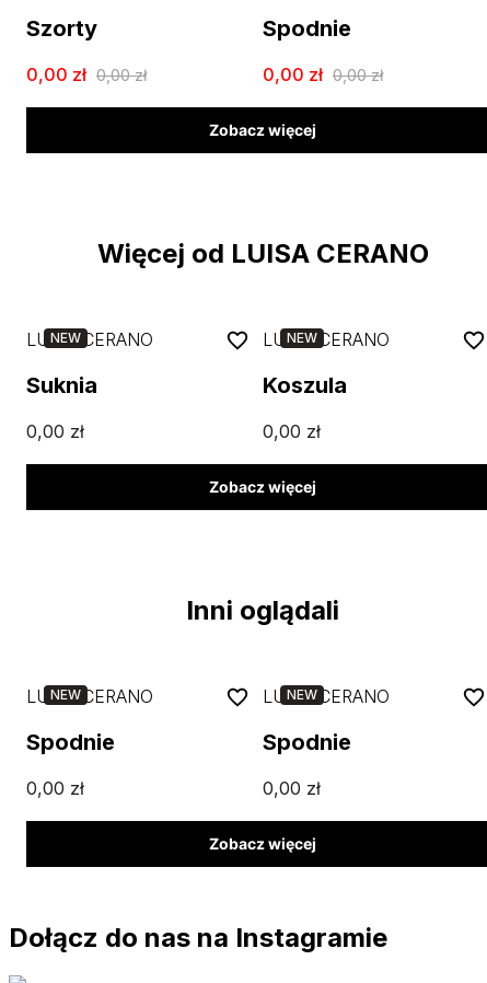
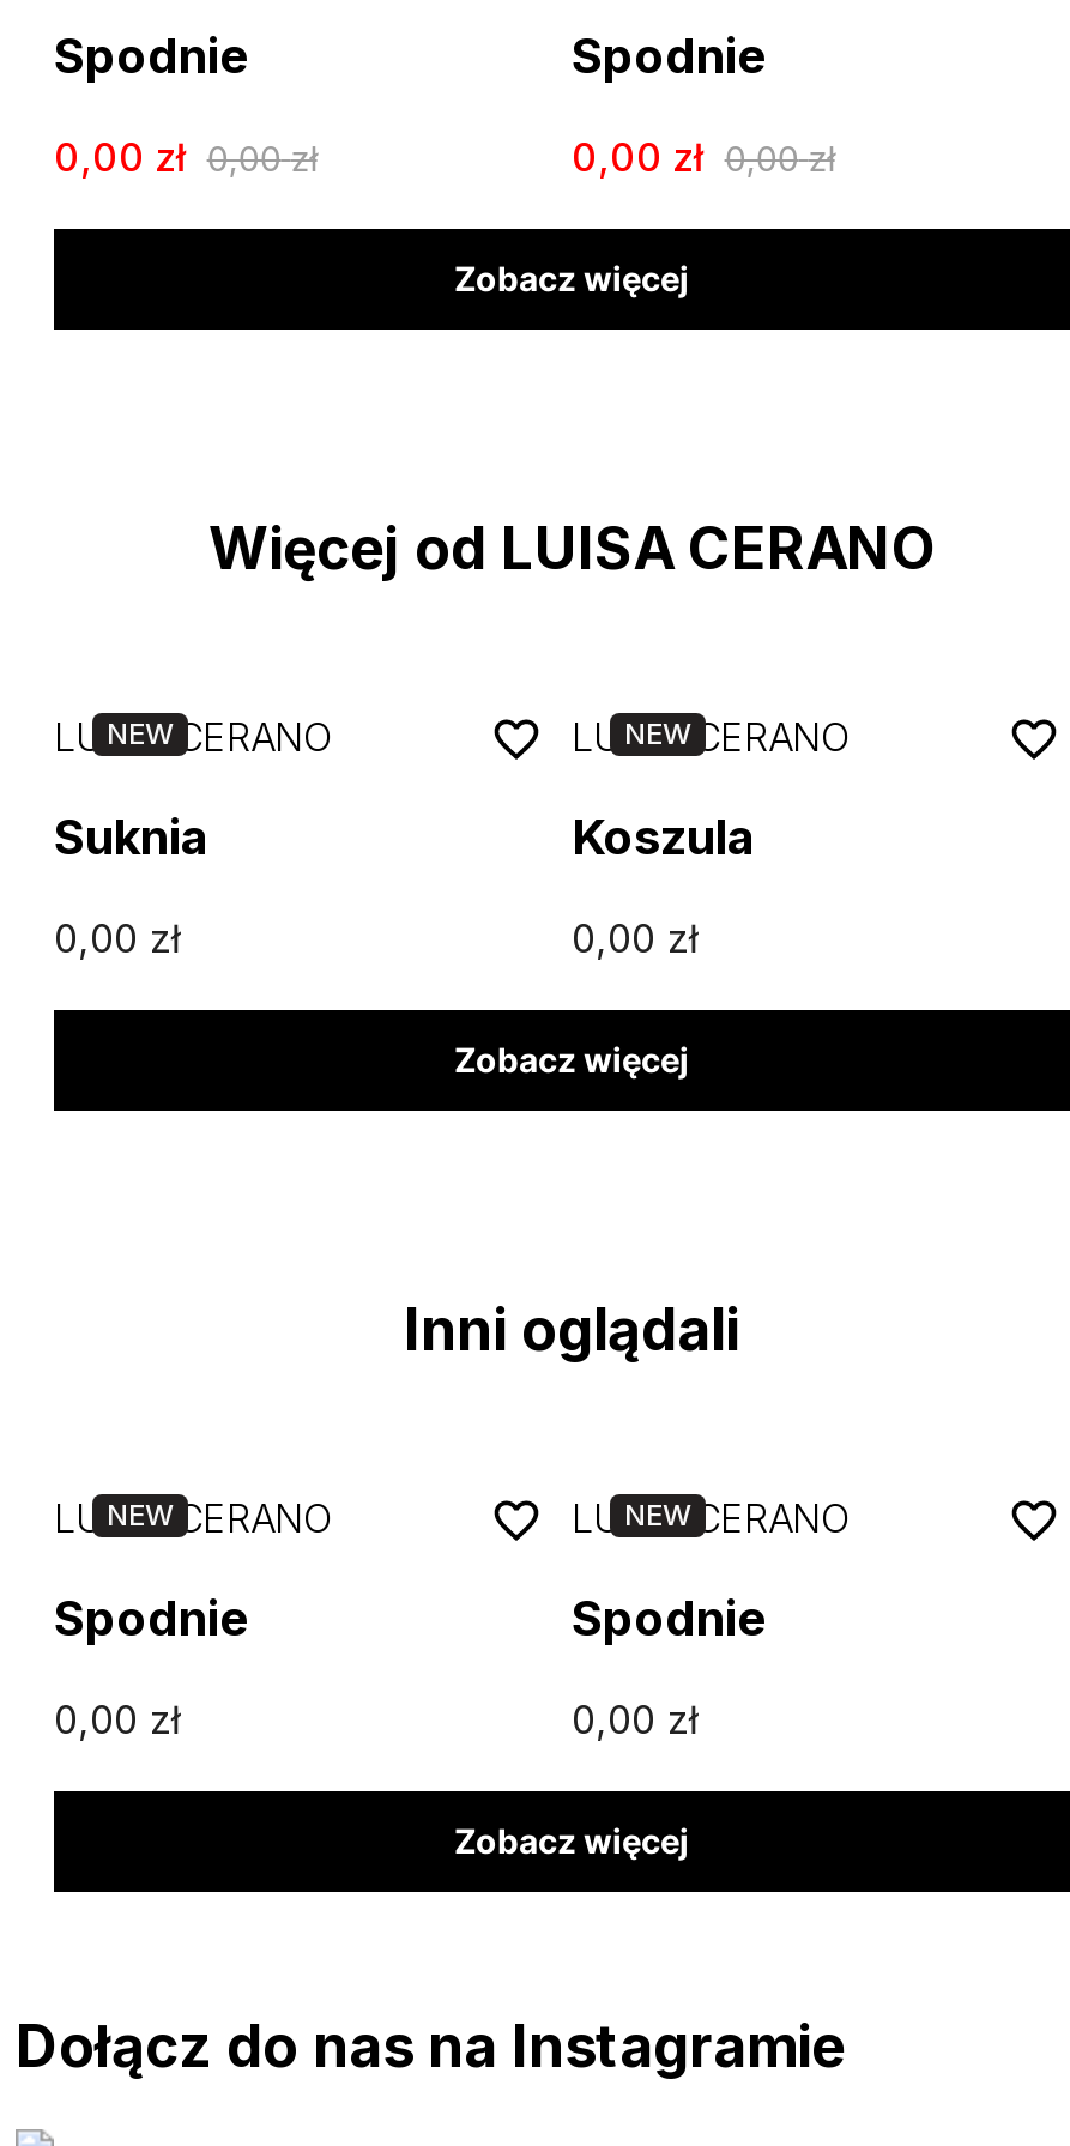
[26,15,97,42] Szorty -> [54,28,248,85] Spodnie

